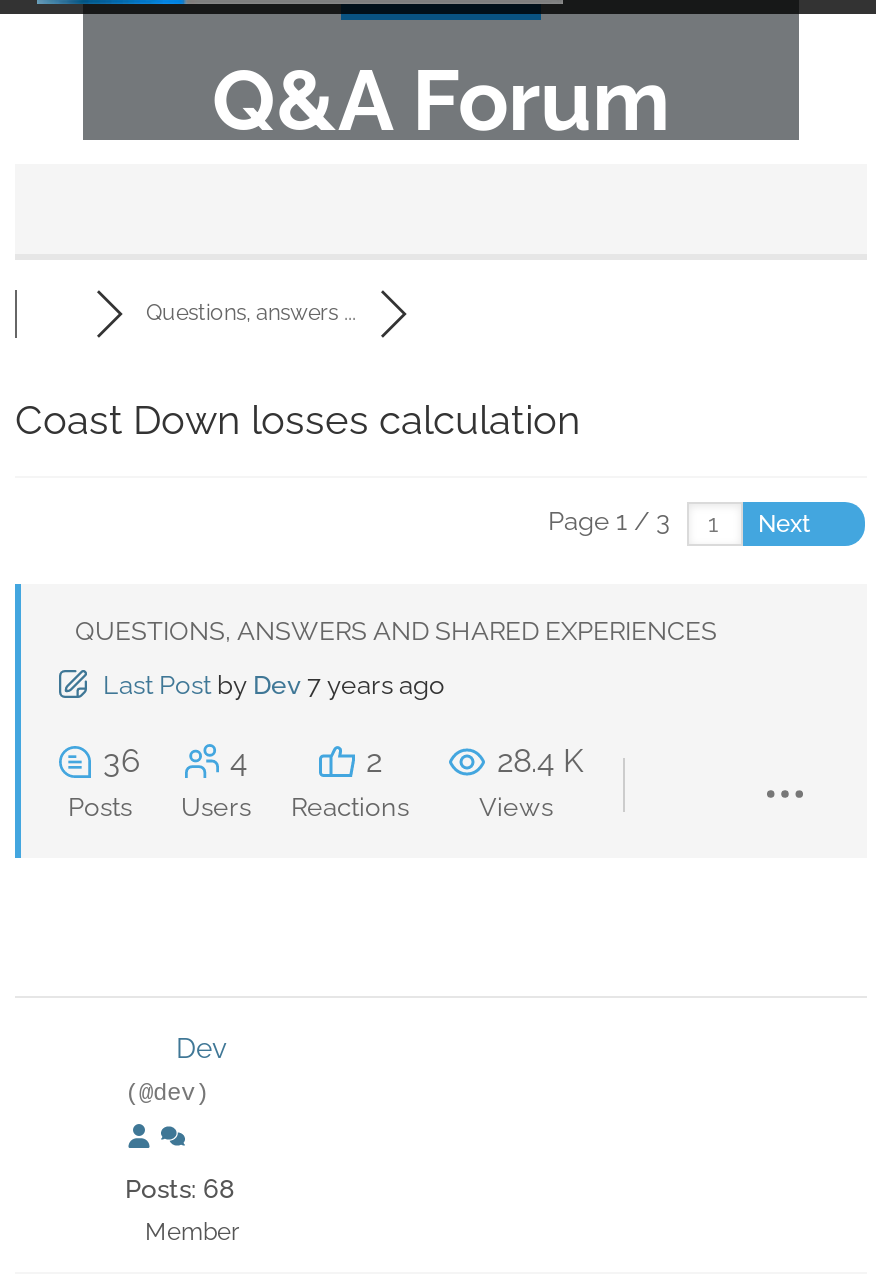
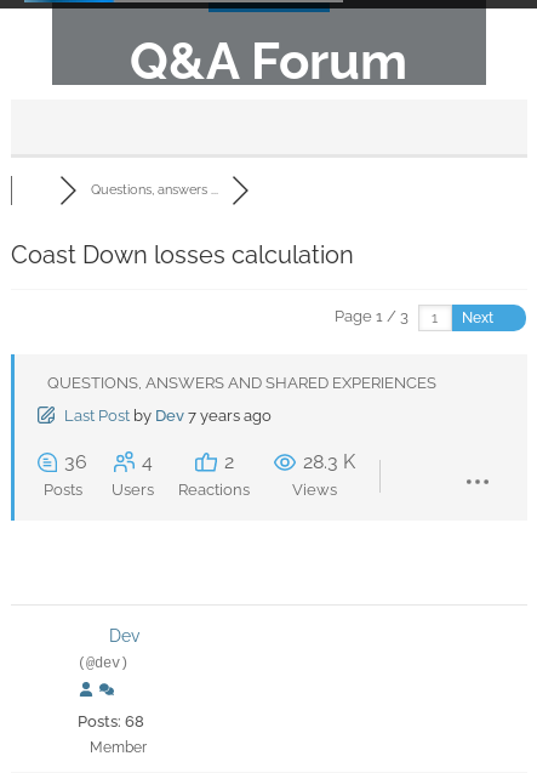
[497,743,583,781] 28.4 K -> [303,451,355,474] 28.3 K

